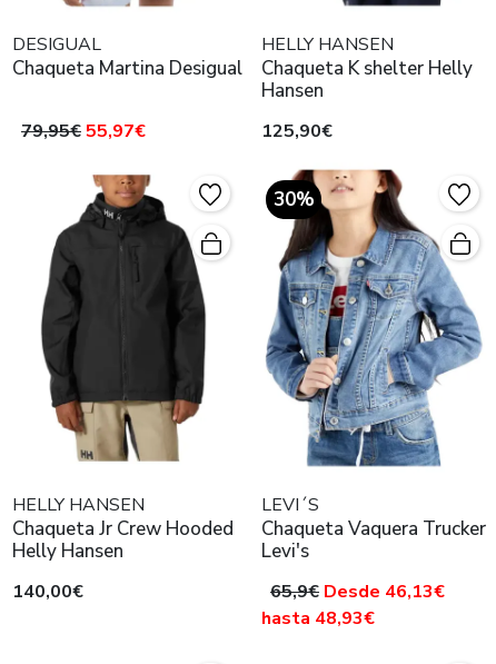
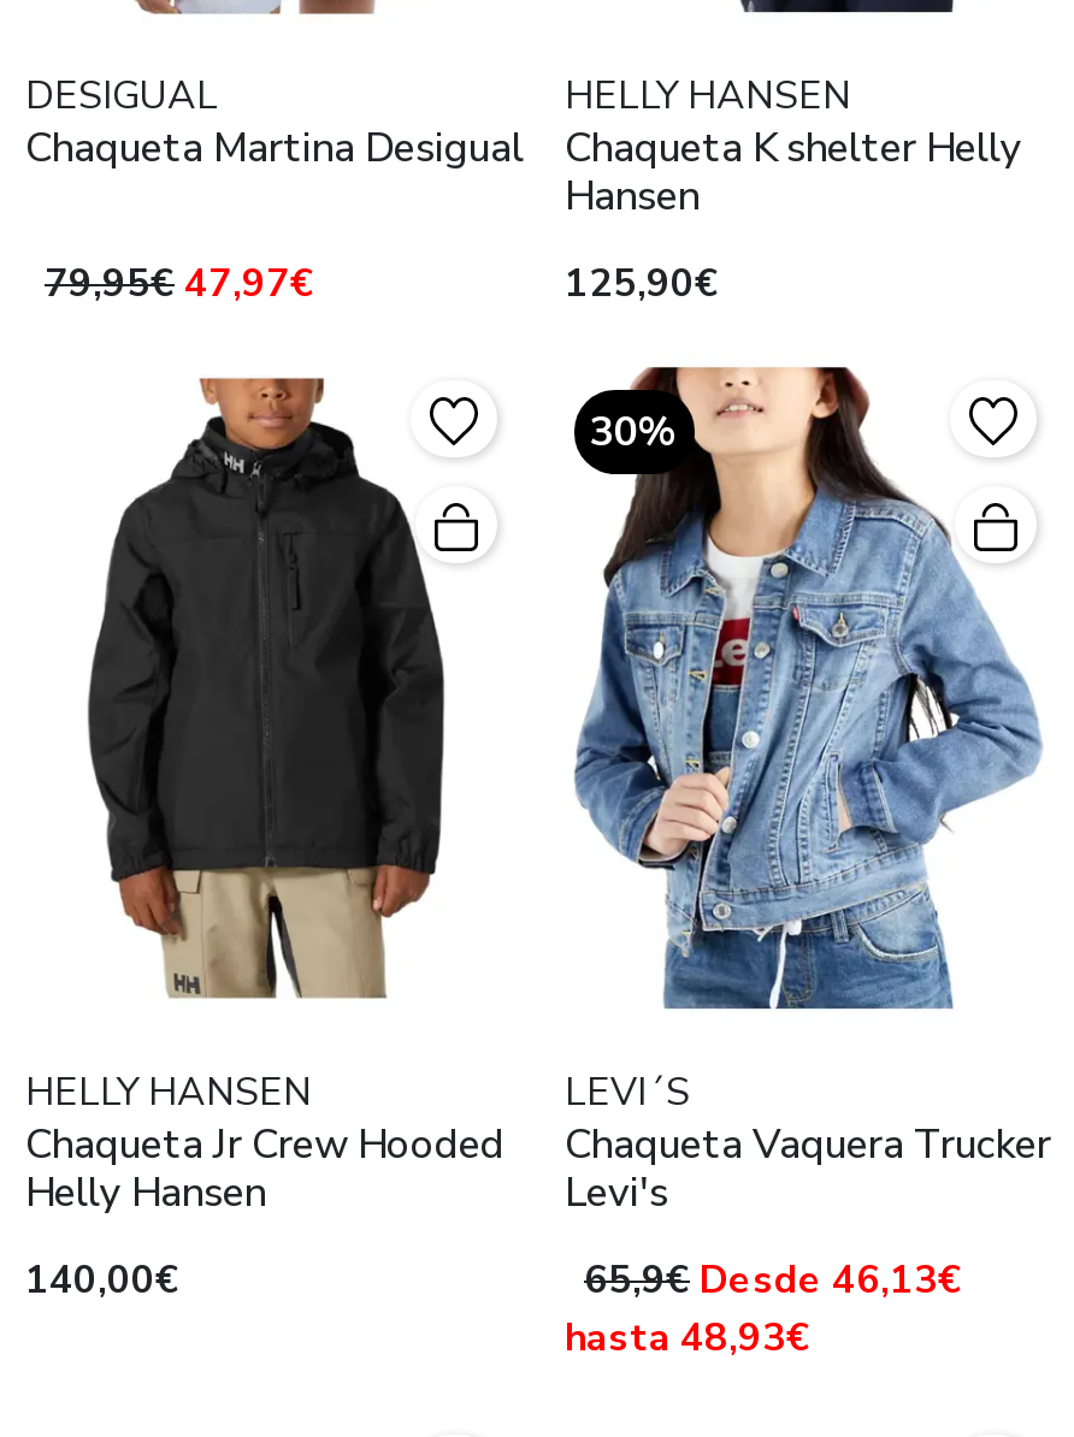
[21,119,146,144] 79,95€ 55,97€ -> [45,258,314,311] 79,95€ 47,97€

